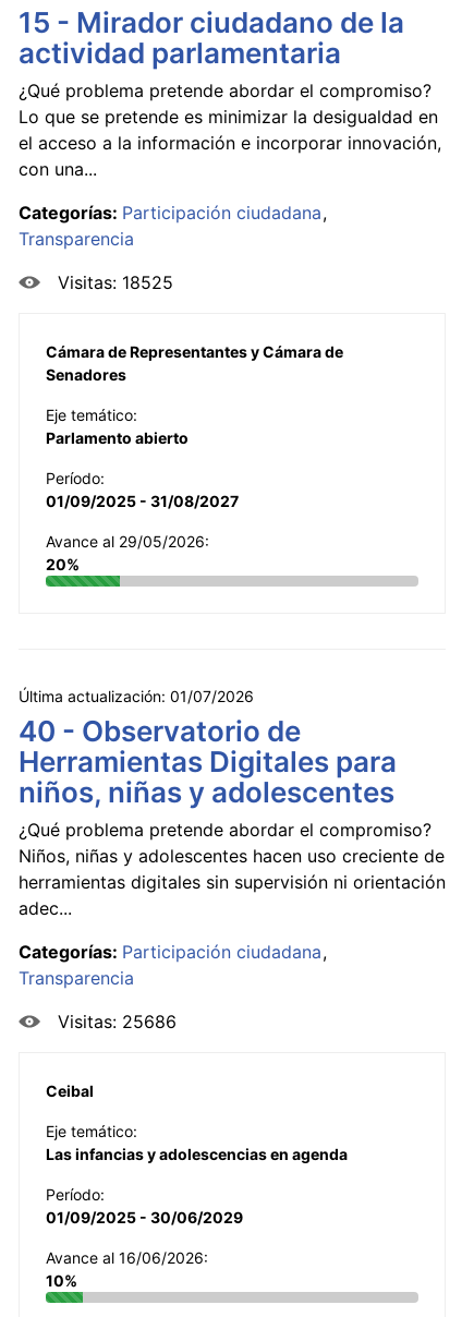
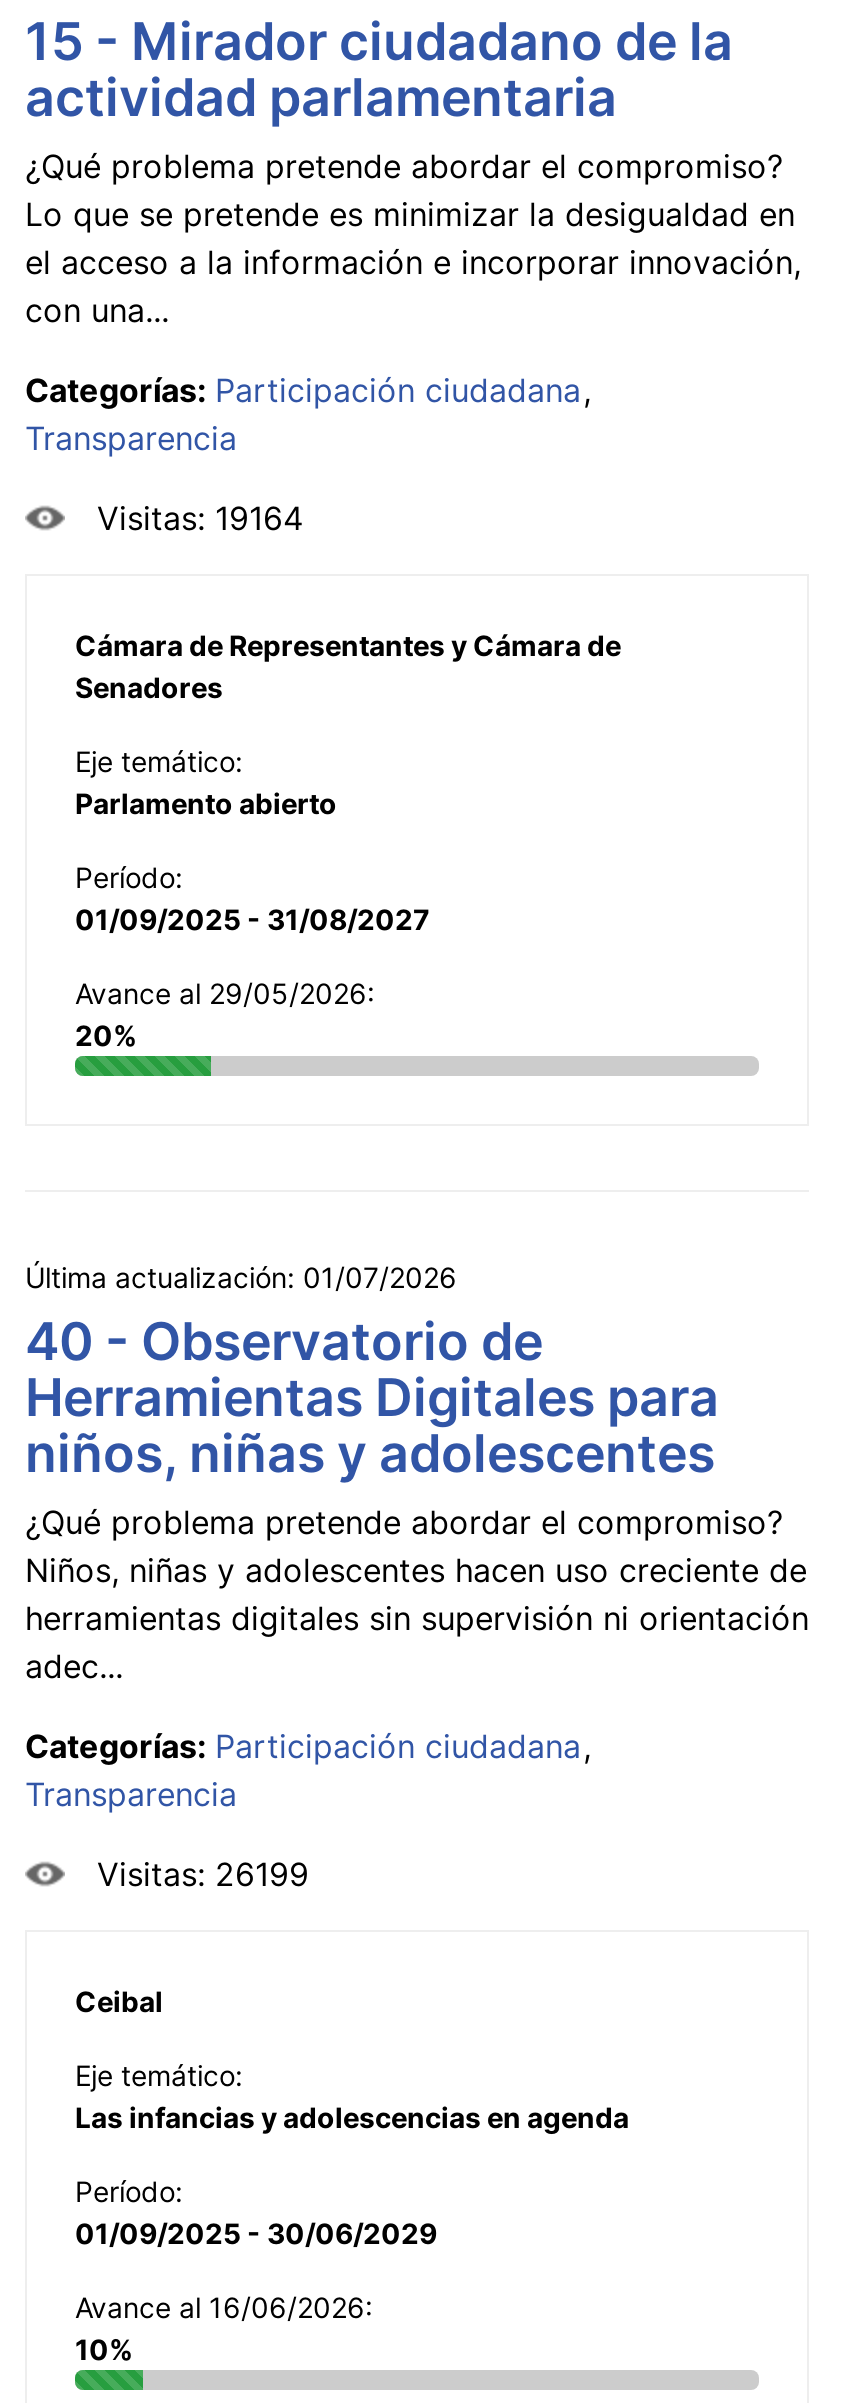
[58,271,173,293] Visitas: 18525 -> [97,498,303,538] Visitas: 19164
[58,1010,177,1032] Visitas: 25686 -> [97,1854,309,1894] Visitas: 26199

